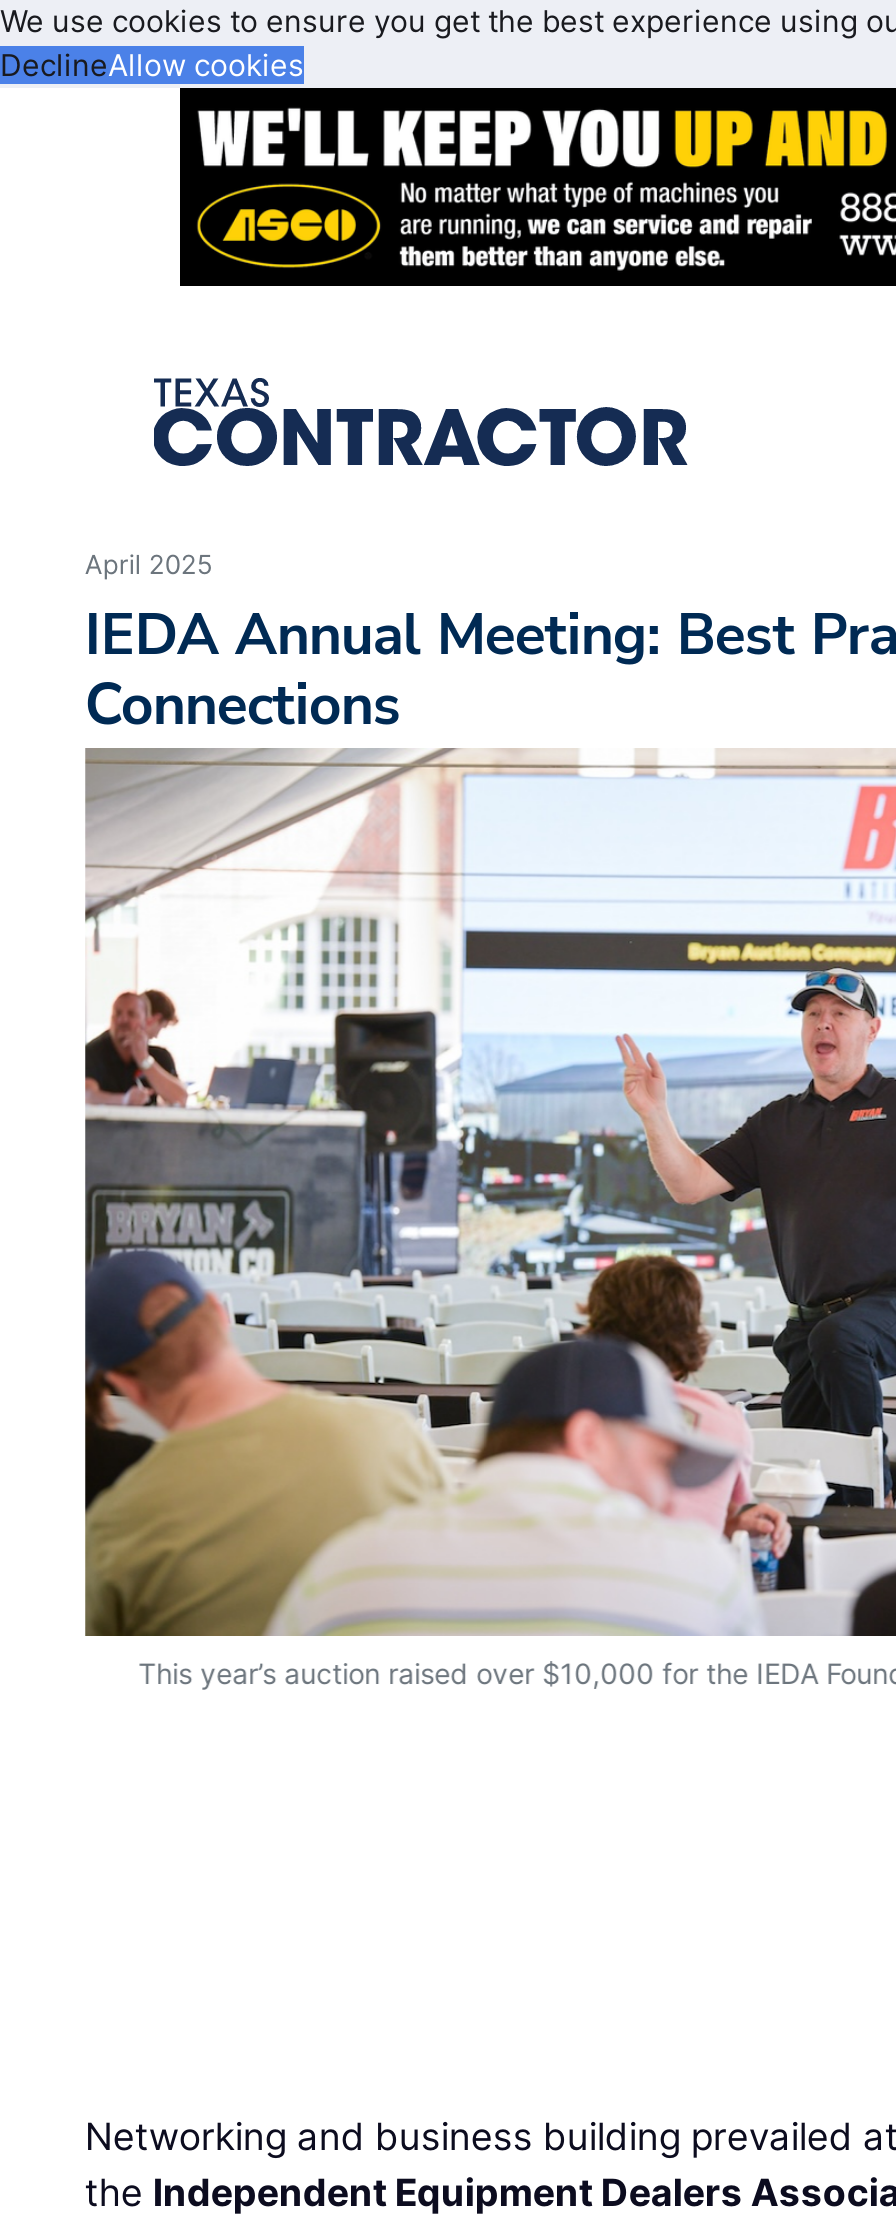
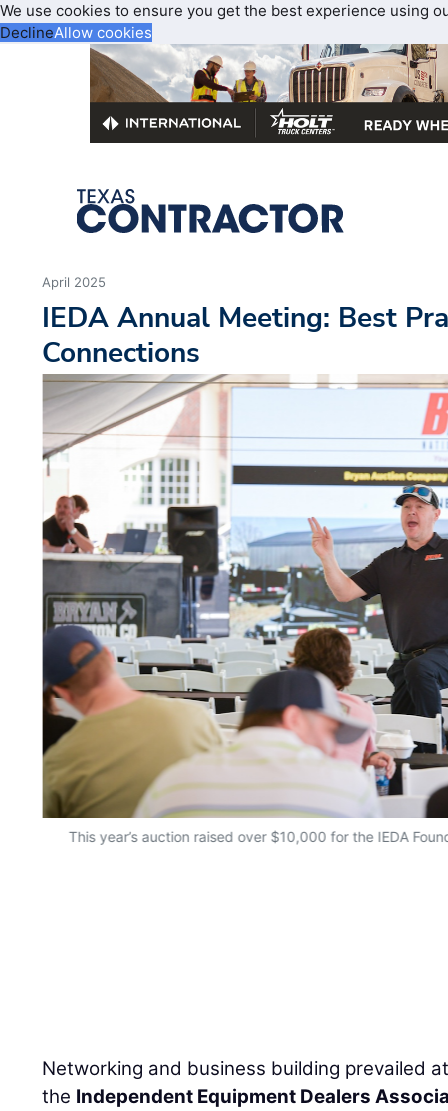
[178,86,890,282] [image] -> [89,43,445,143] [image]

